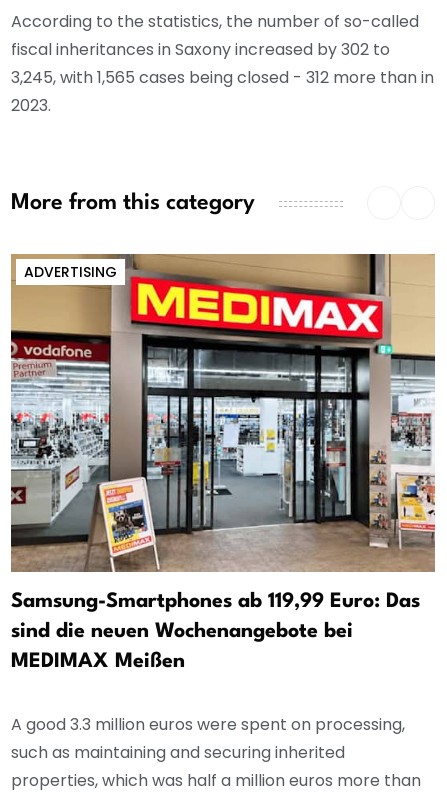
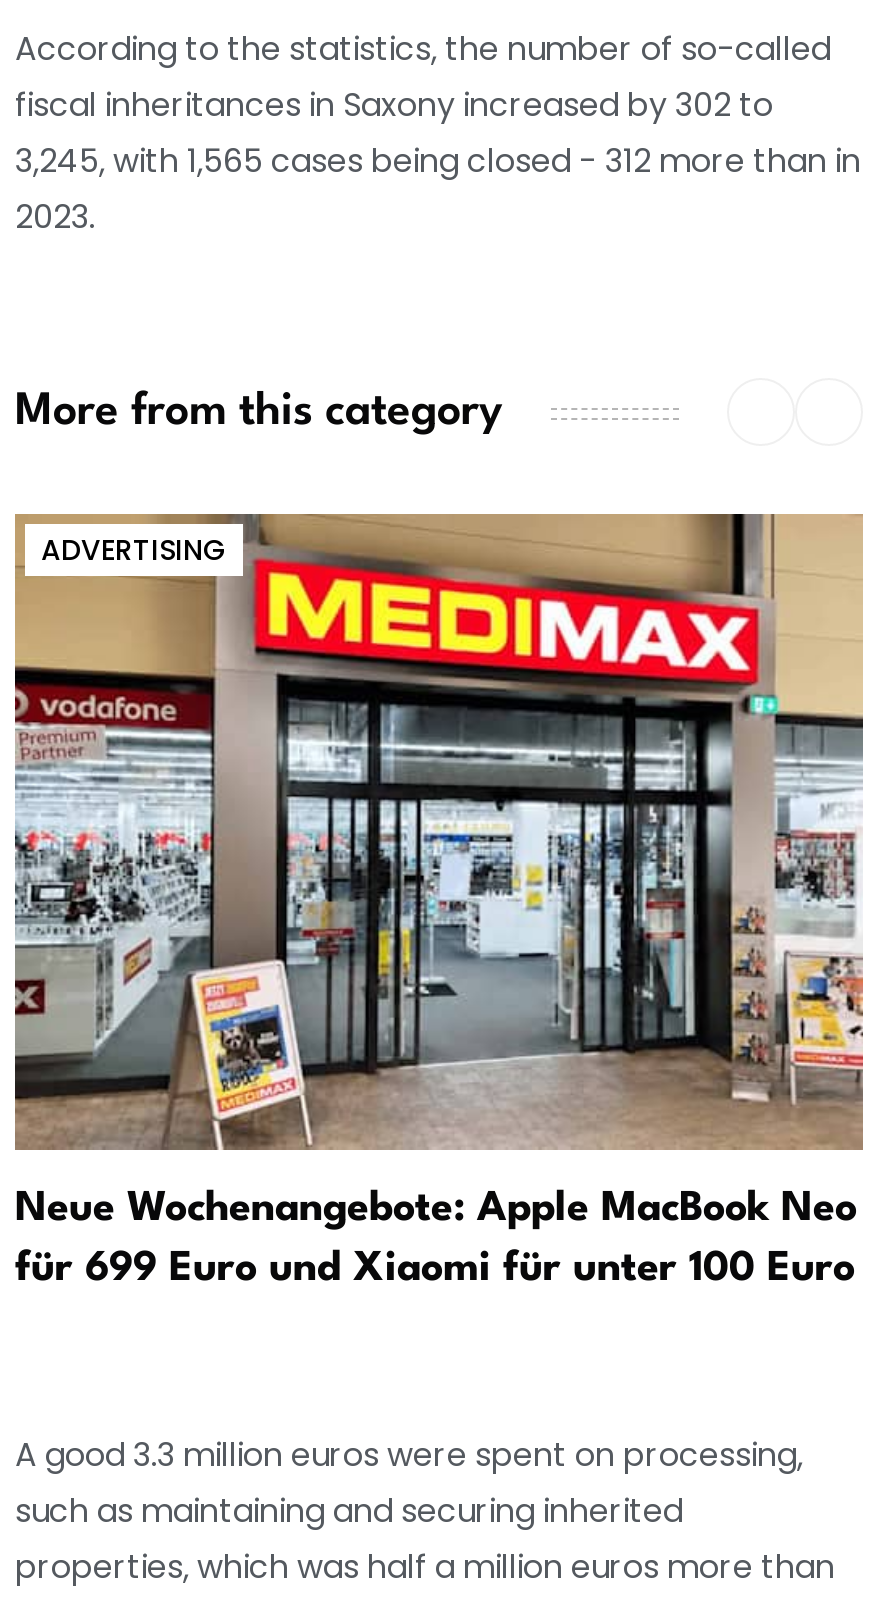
[11,592,420,672] Samsung-Smartphones ab 119,99 Euro: Das | sind die neuen Wochenangebote bei | MEDIMAX Meißen -> [15,1190,857,1290] Neue Wochenangebote: Apple MacBook Neo | für 699 Euro und Xiaomi für unter 100 Euro

